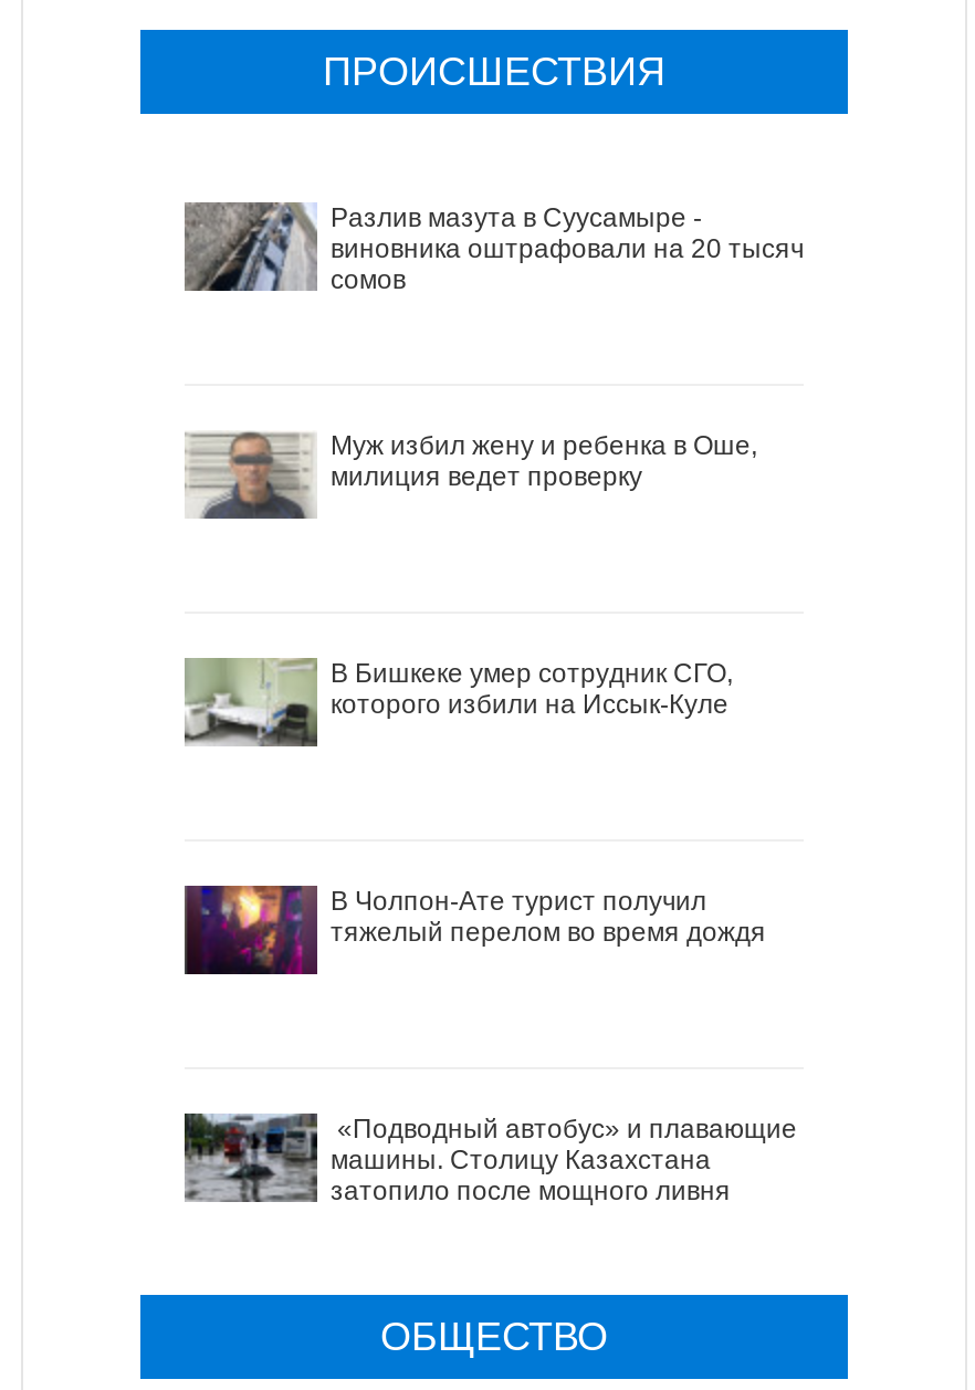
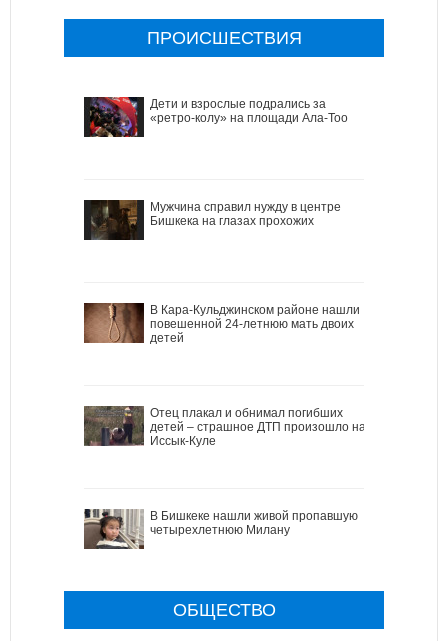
[185,200,804,295] [image] | Разлив мазута в Суусамыре - | виновника оштрафовали на 20 тысяч | сомов -> [84,96,348,138] [image] | Дети и взрослые подрались за | «ретро-колу» на площади Ала-Тоо
[185,430,757,519] [image] | Муж избил жену и ребенка в Оше, | милиция ведет проверку -> [83,199,341,241] [image] | Мужчина справил нужду в центре | Бишкека на глазах прохожих
[185,658,733,746] [image] | В Бишкеке умер сотрудник СГО, | которого избили на Иссык-Куле -> [83,303,360,345] [image] | В Кара-Кульджинском районе нашли | повешенной 24-летнюю мать двоих | детей
[187,884,766,976] [image] | В Чолпон-Ате турист получил | тяжелый перелом во время дождя -> [84,405,366,448] [image] | Отец плакал и обнимал погибших | детей – страшное ДТП произошло на | Иссык-Куле
[185,1113,797,1206] [image] | «Подводный автобус» и плавающие | машины. Столицу Казахстана | затопило после мощного ливня -> [84,509,358,549] [image] | В Бишкеке нашли живой пропавшую | четырехлетнюю Милану

